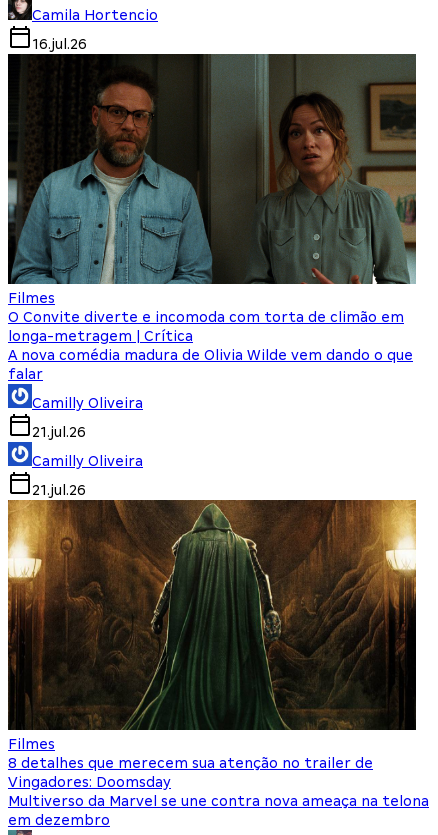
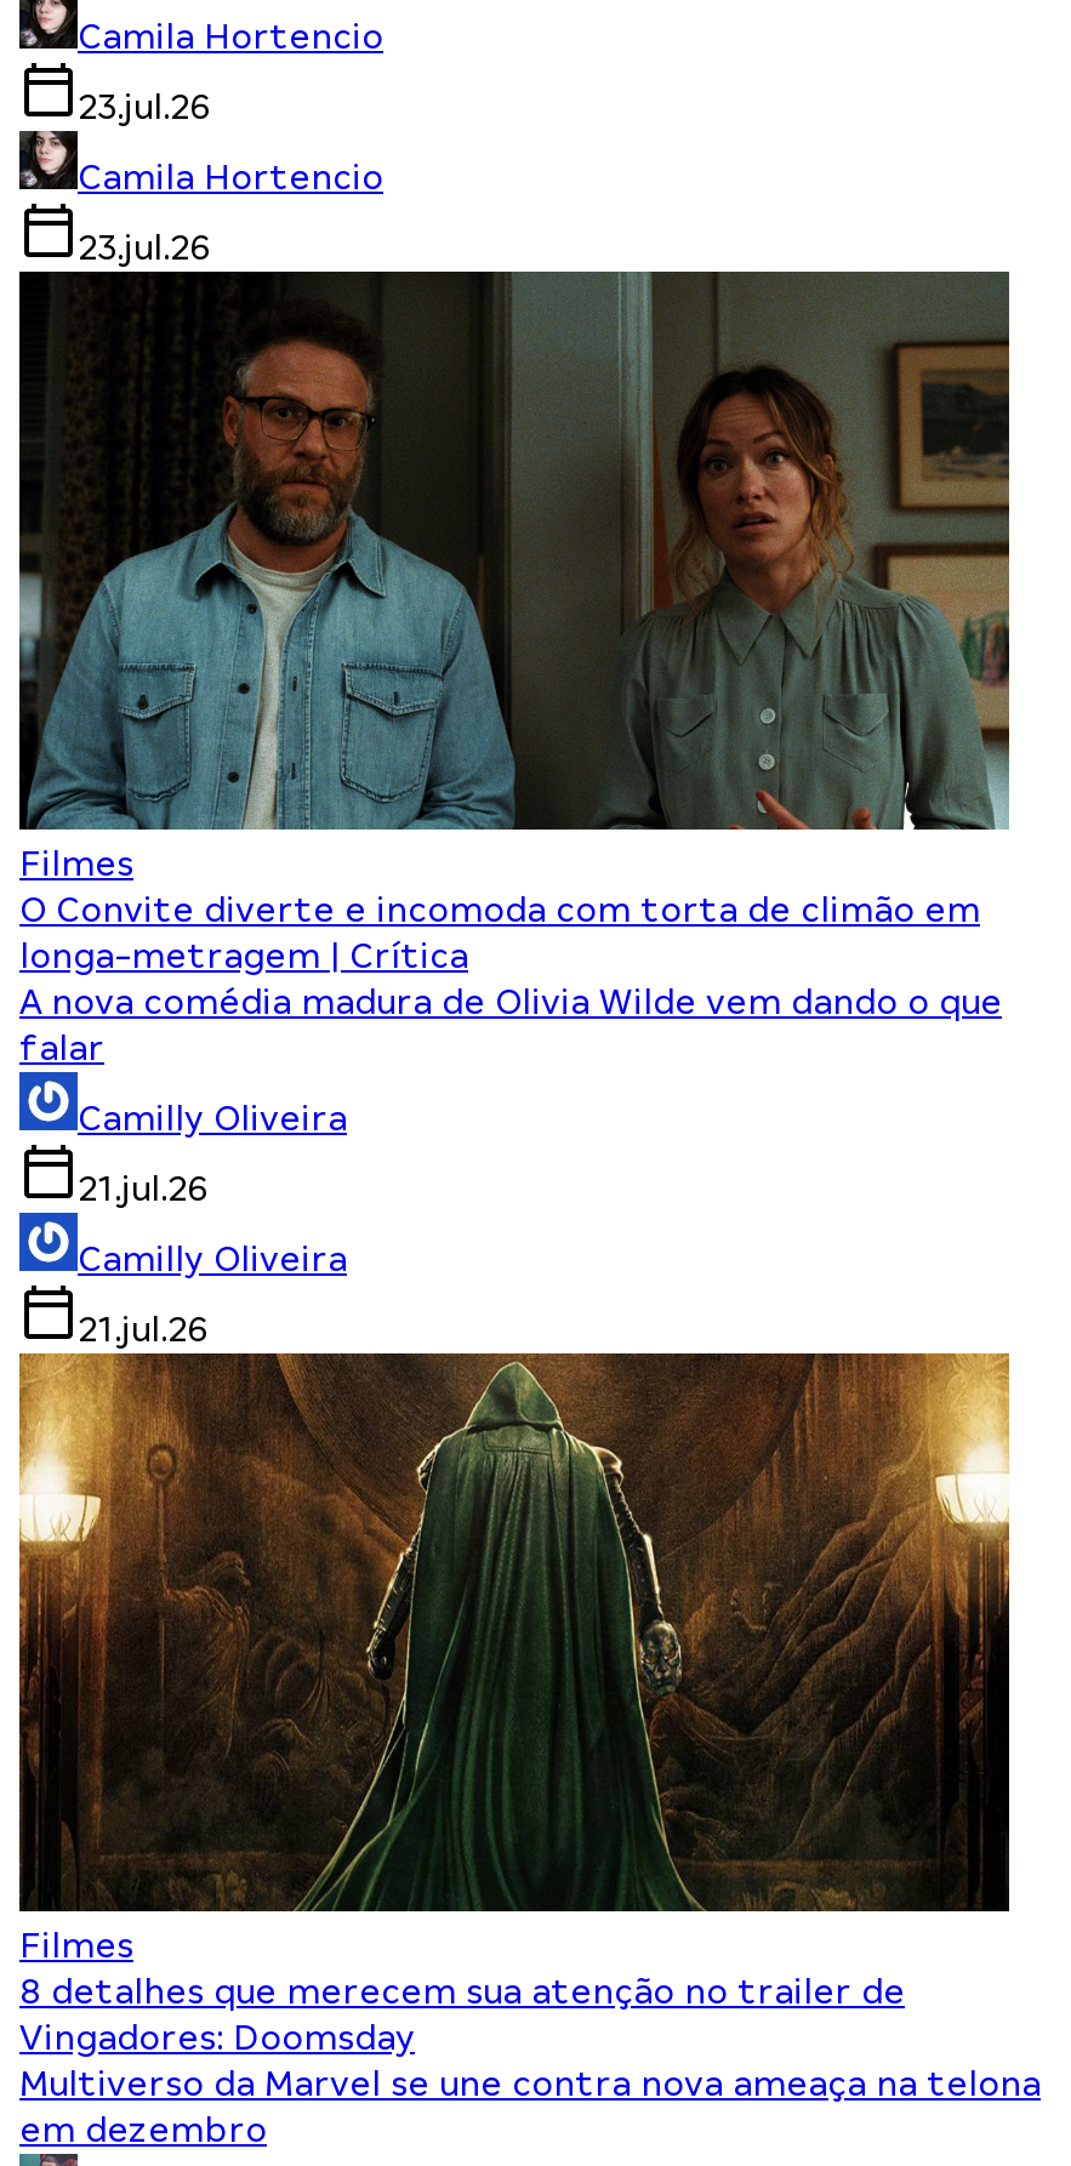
[32,36,87,52] 16.jul.26 -> [78,87,383,267] 23.jul.26 | Camila Hortencio | 23.jul.26

